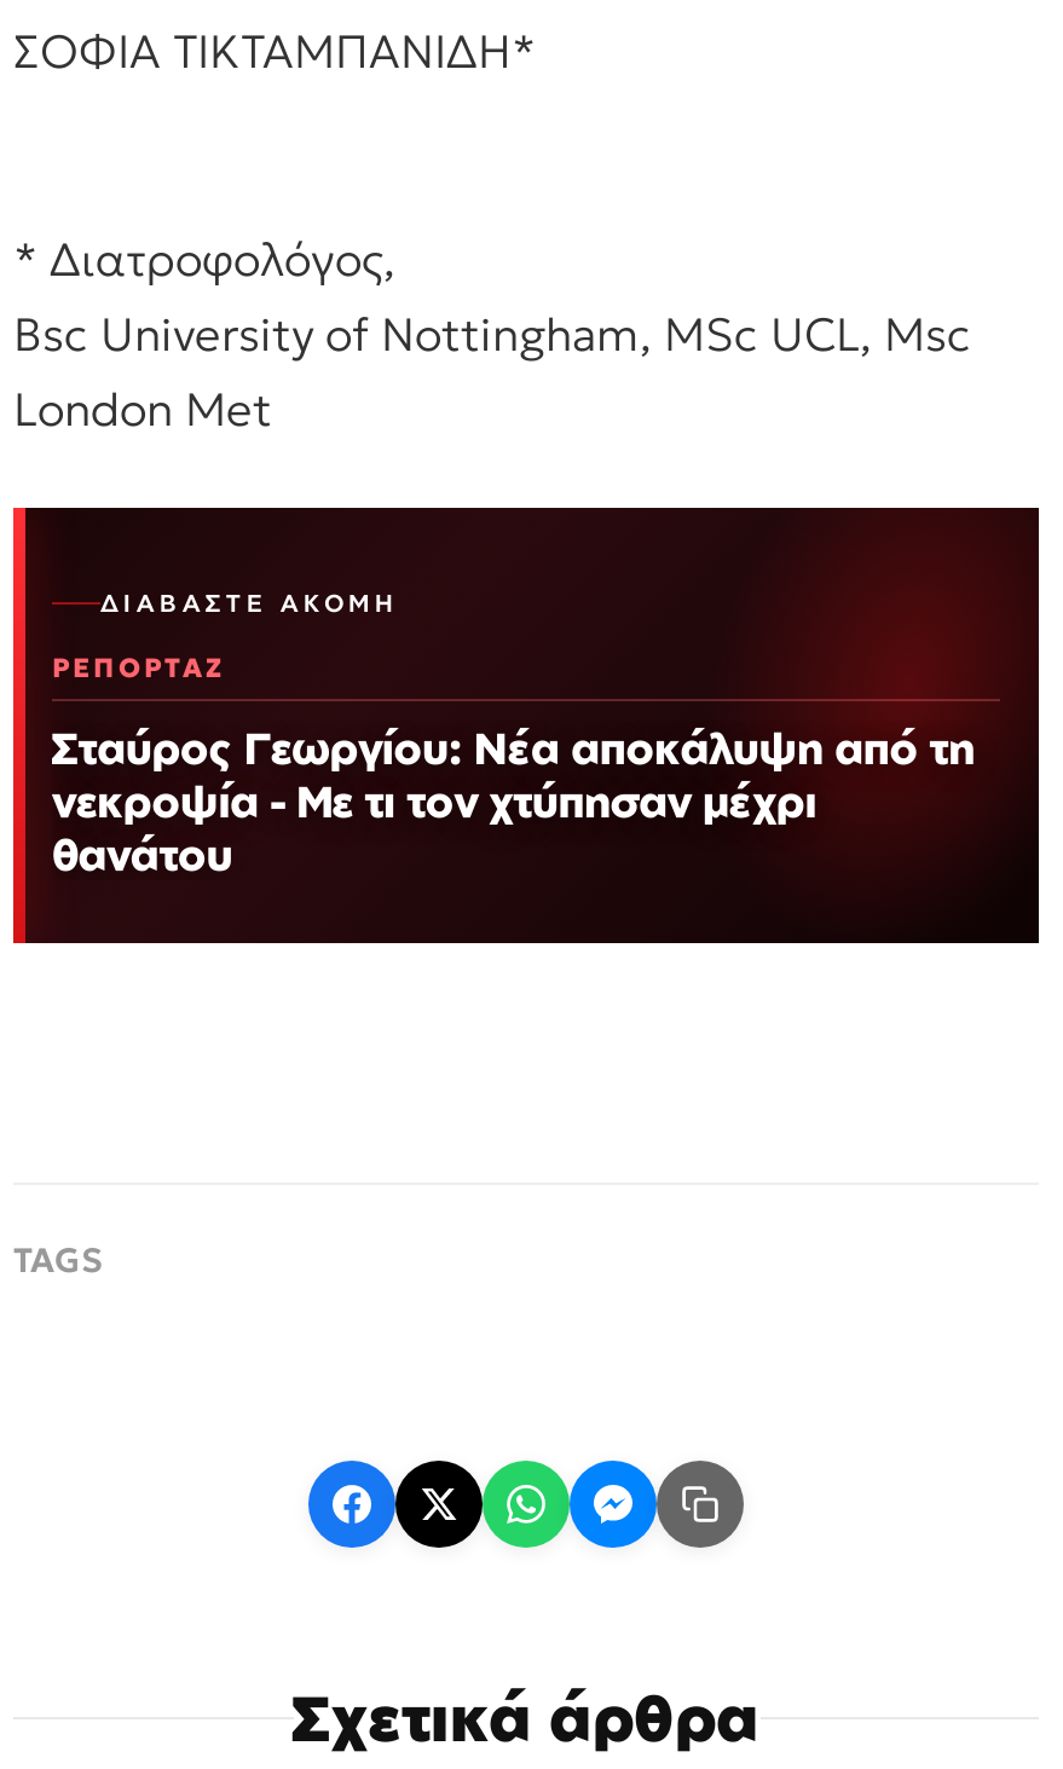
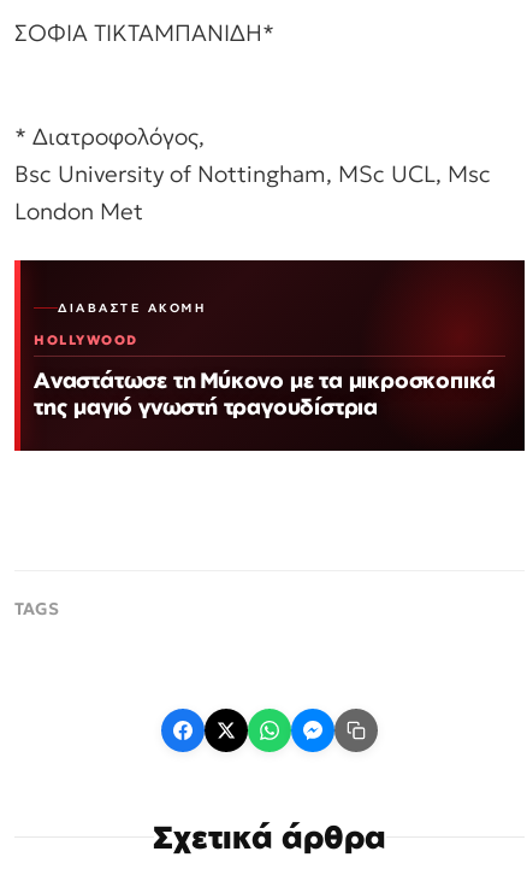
[52,651,226,685] ΡΕΠΟΡΤΑΖ -> [34,332,138,349] HOLLYWOOD
[52,722,974,881] Σταύρος Γεωργίου: Νέα αποκάλυψη από τη | νεκροψία - Με τι τον χτύπησαν μέχρι | θανάτου -> [34,367,496,420] Αναστάτωσε τη Μύκονο με τα μικροσκοπικά | της μαγιό γνωστή τραγουδίστρια

